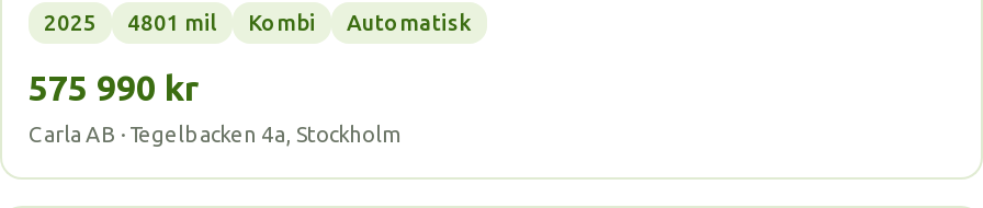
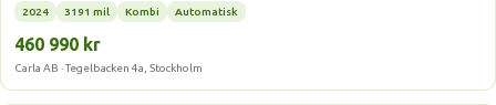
[44,11,217,35] 2025 | 4801 mil -> [22,6,110,18] 2024 | 3191 mil
[29,68,200,107] 575 990 kr -> [14,34,101,54] 460 990 kr

